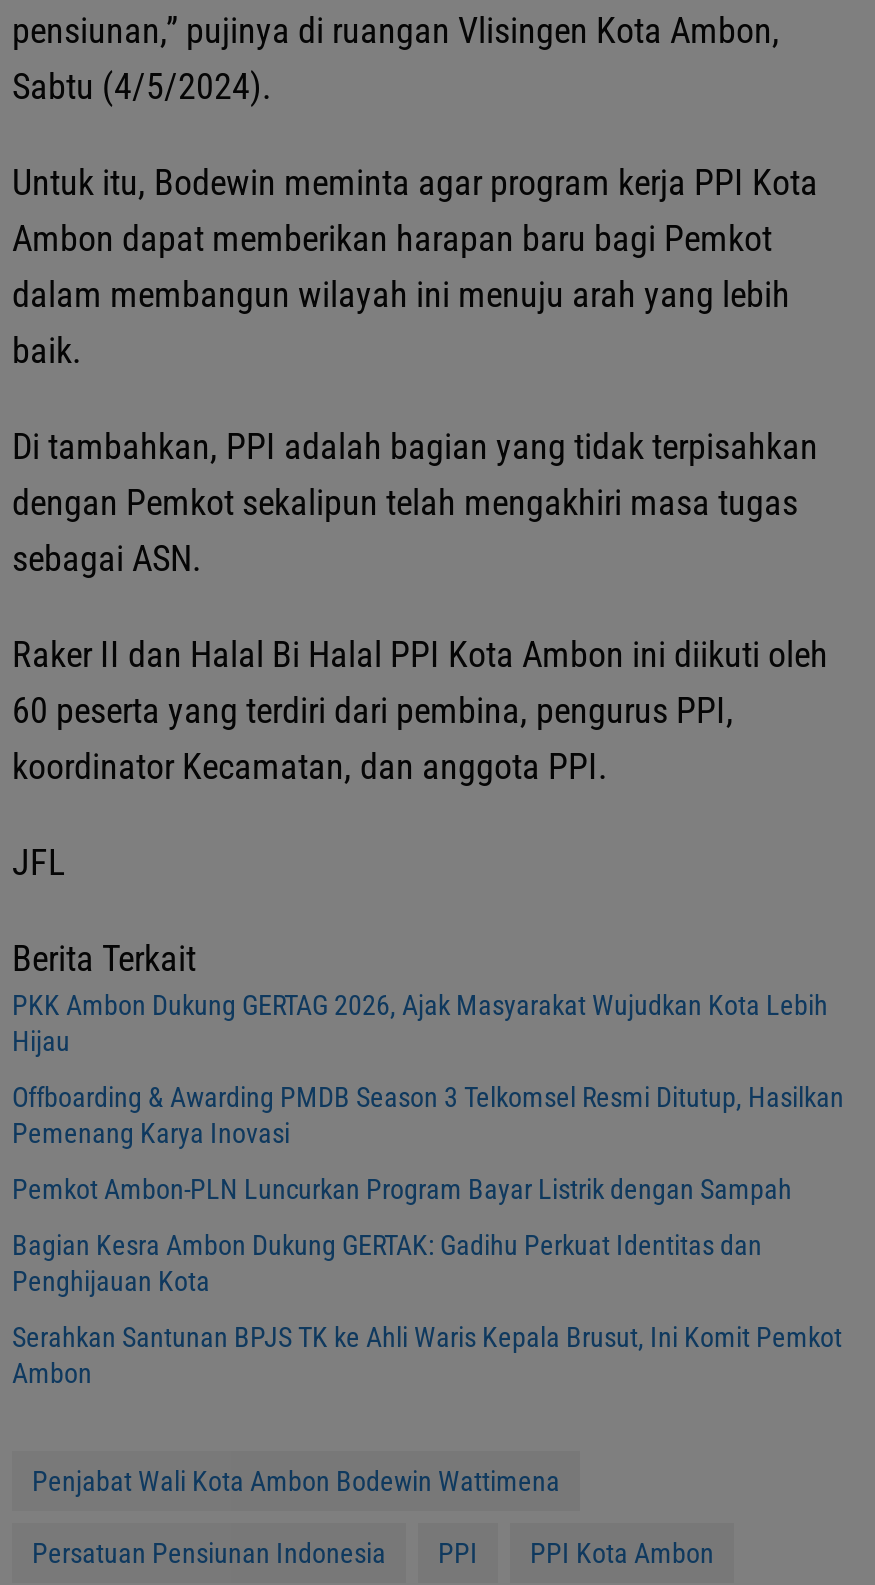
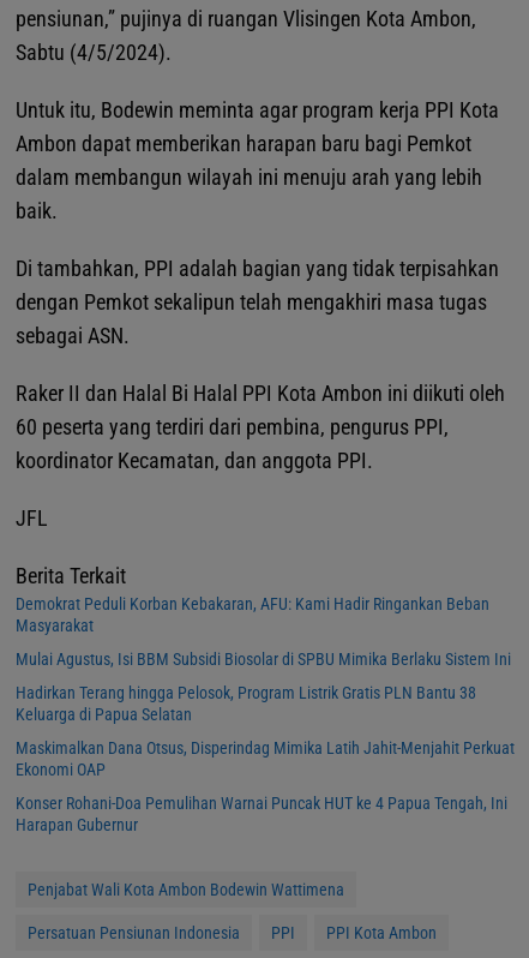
[12,989,828,1057] PKK Ambon Dukung GERTAG 2026, Ajak Masyarakat Wujudkan Kota Lebih | Hijau -> [16,594,489,635] Demokrat Peduli Korban Kebakaran, AFU: Kami Hadir Ringankan Beban | Masyarakat
[12,1081,844,1149] Offboarding & Awarding PMDB Season 3 Telkomsel Resmi Ditutup, Hasilkan | Pemenang Karya Inovasi -> [16,650,511,669] Mulai Agustus, Isi BBM Subsidi Biosolar di SPBU Mimika Berlaku Sistem Ini
[12,1173,792,1205] Pemkot Ambon-PLN Luncurkan Program Bayar Listrik dengan Sampah -> [16,683,476,724] Hadirkan Terang hingga Pelosok, Program Listrik Gratis PLN Bantu 38 | Keluarga di Papua Selatan
[12,1229,762,1297] Bagian Kesra Ambon Dukung GERTAK: Gadihu Perkuat Identitas dan | Penghijauan Kota -> [16,739,515,779] Maskimalkan Dana Otsus, Disperindag Mimika Latih Jahit-Menjahit Perkuat | Ekonomi OAP
[12,1321,842,1389] Serahkan Santunan BPJS TK ke Ahli Waris Kepala Brusut, Ini Komit Pemkot | Ambon -> [16,794,507,835] Konser Rohani-Doa Pemulihan Warnai Puncak HUT ke 4 Papua Tengah, Ini | Harapan Gubernur

